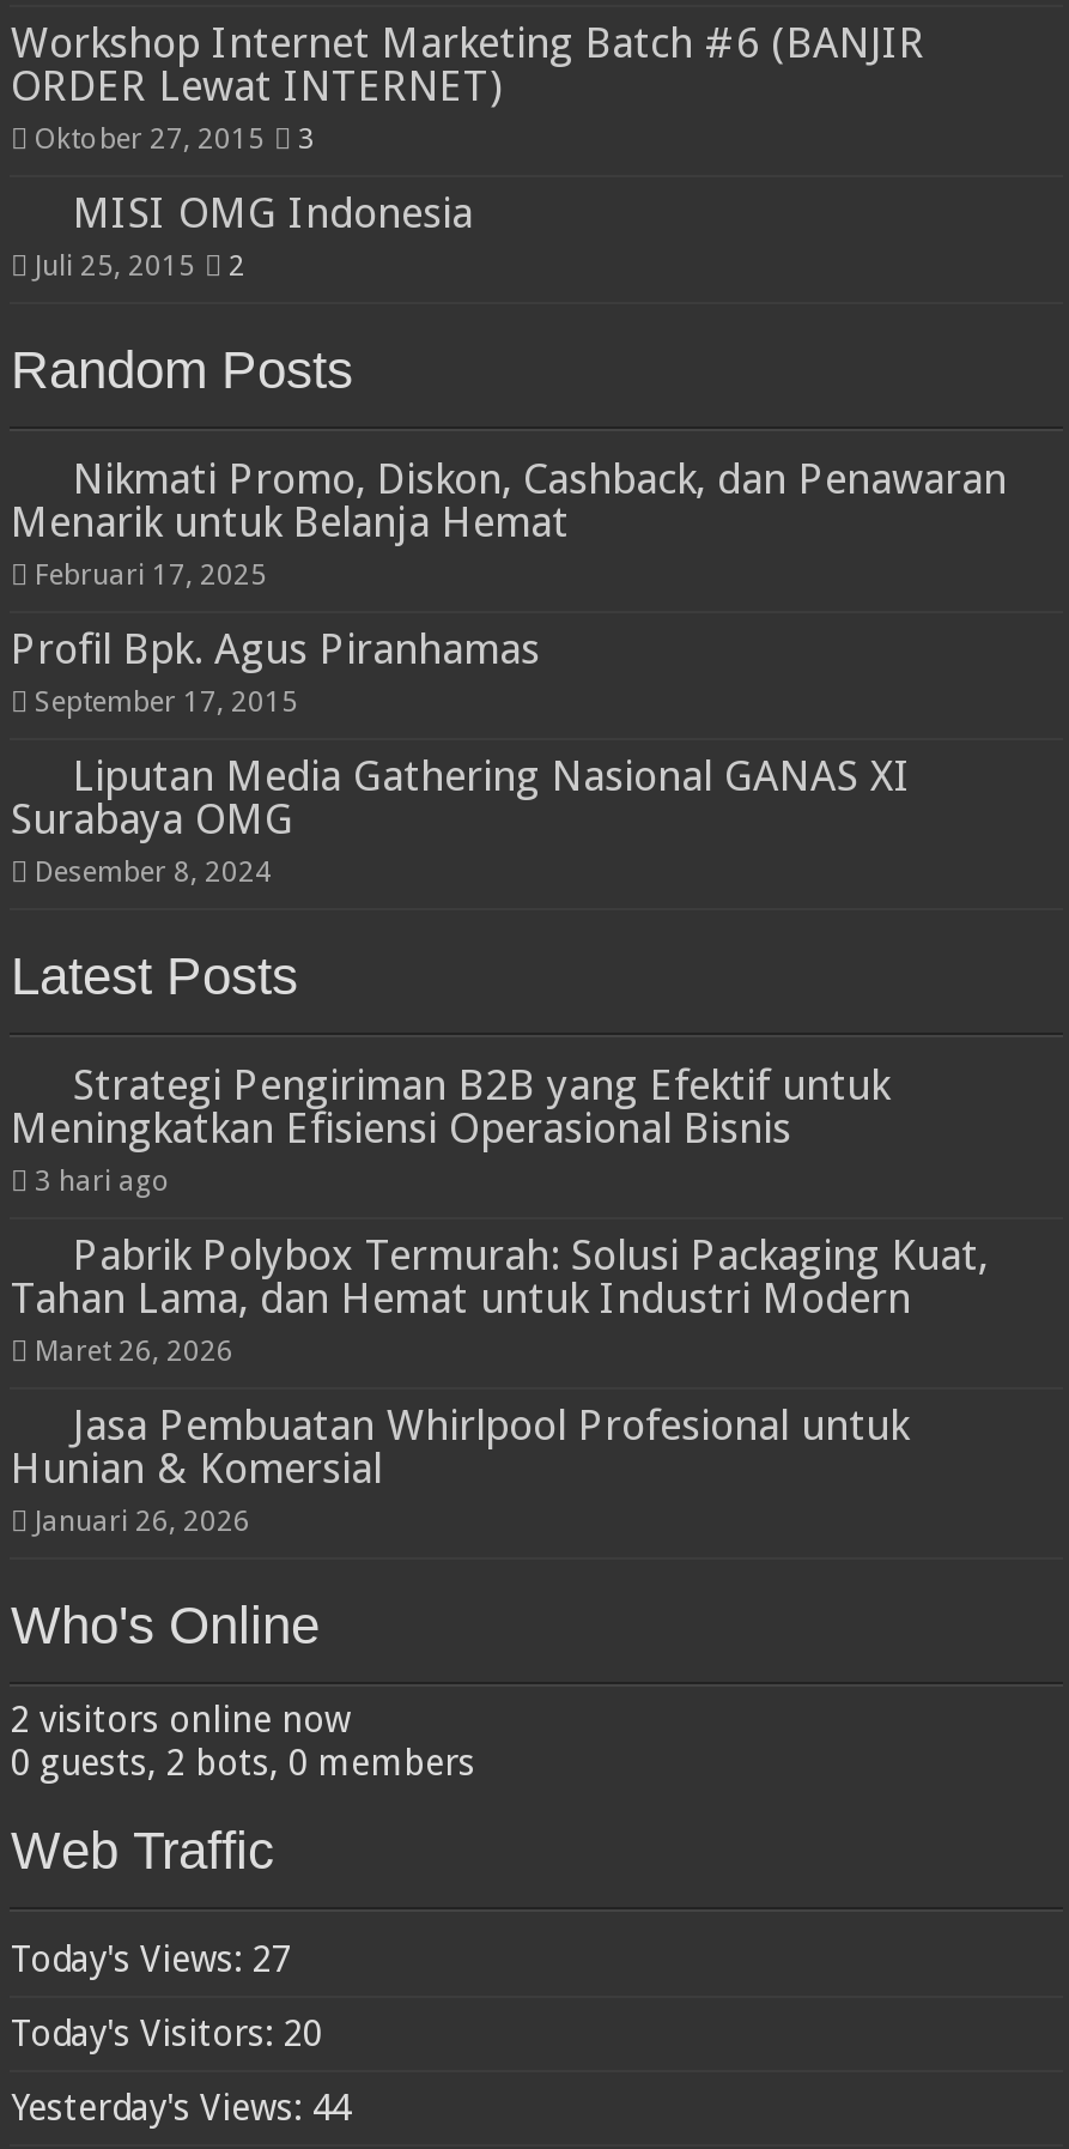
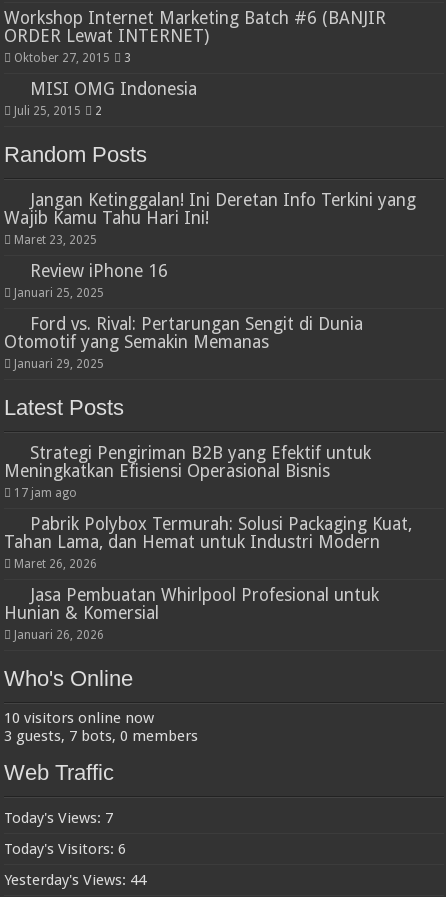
[11,455,1007,592] Nikmati Promo, Diskon, Cashback, dan Penawaran | Menarik untuk Belanja Hemat | Februari 17, 2025 -> [4,190,416,247] Jangan Ketinggalan! Ini Deretan Info Terkini yang | Wajib Kamu Tahu Hari Ini! | Maret 23, 2025
[11,625,540,719] Profil Bpk. Agus Piranhamas | September 17, 2015 -> [14,261,168,300] Review iPhone 16 | Januari 25, 2025
[11,752,911,889] Liputan Media Gathering Nasional GANAS XI | Surabaya OMG | Desember 8, 2024 -> [4,314,363,371] Ford vs. Rival: Pertarungan Sengit di Dunia | Otomotif yang Semakin Memanas | Januari 29, 2025
[35,1164,171,1198] 3 hari ago -> [14,486,77,500] 17 jam ago
[11,1699,351,1742] 2 visitors online now -> [4,709,154,727] 10 visitors online now
[11,1742,475,1785] 0 guests, 2 bots, 0 members -> [4,727,198,745] 3 guests, 7 bots, 0 members
[11,1938,291,1981] Today's Views: 27 -> [4,809,113,827] Today's Views: 7
[11,2012,322,2056] Today's Visitors: 20 -> [4,840,126,858] Today's Visitors: 6

